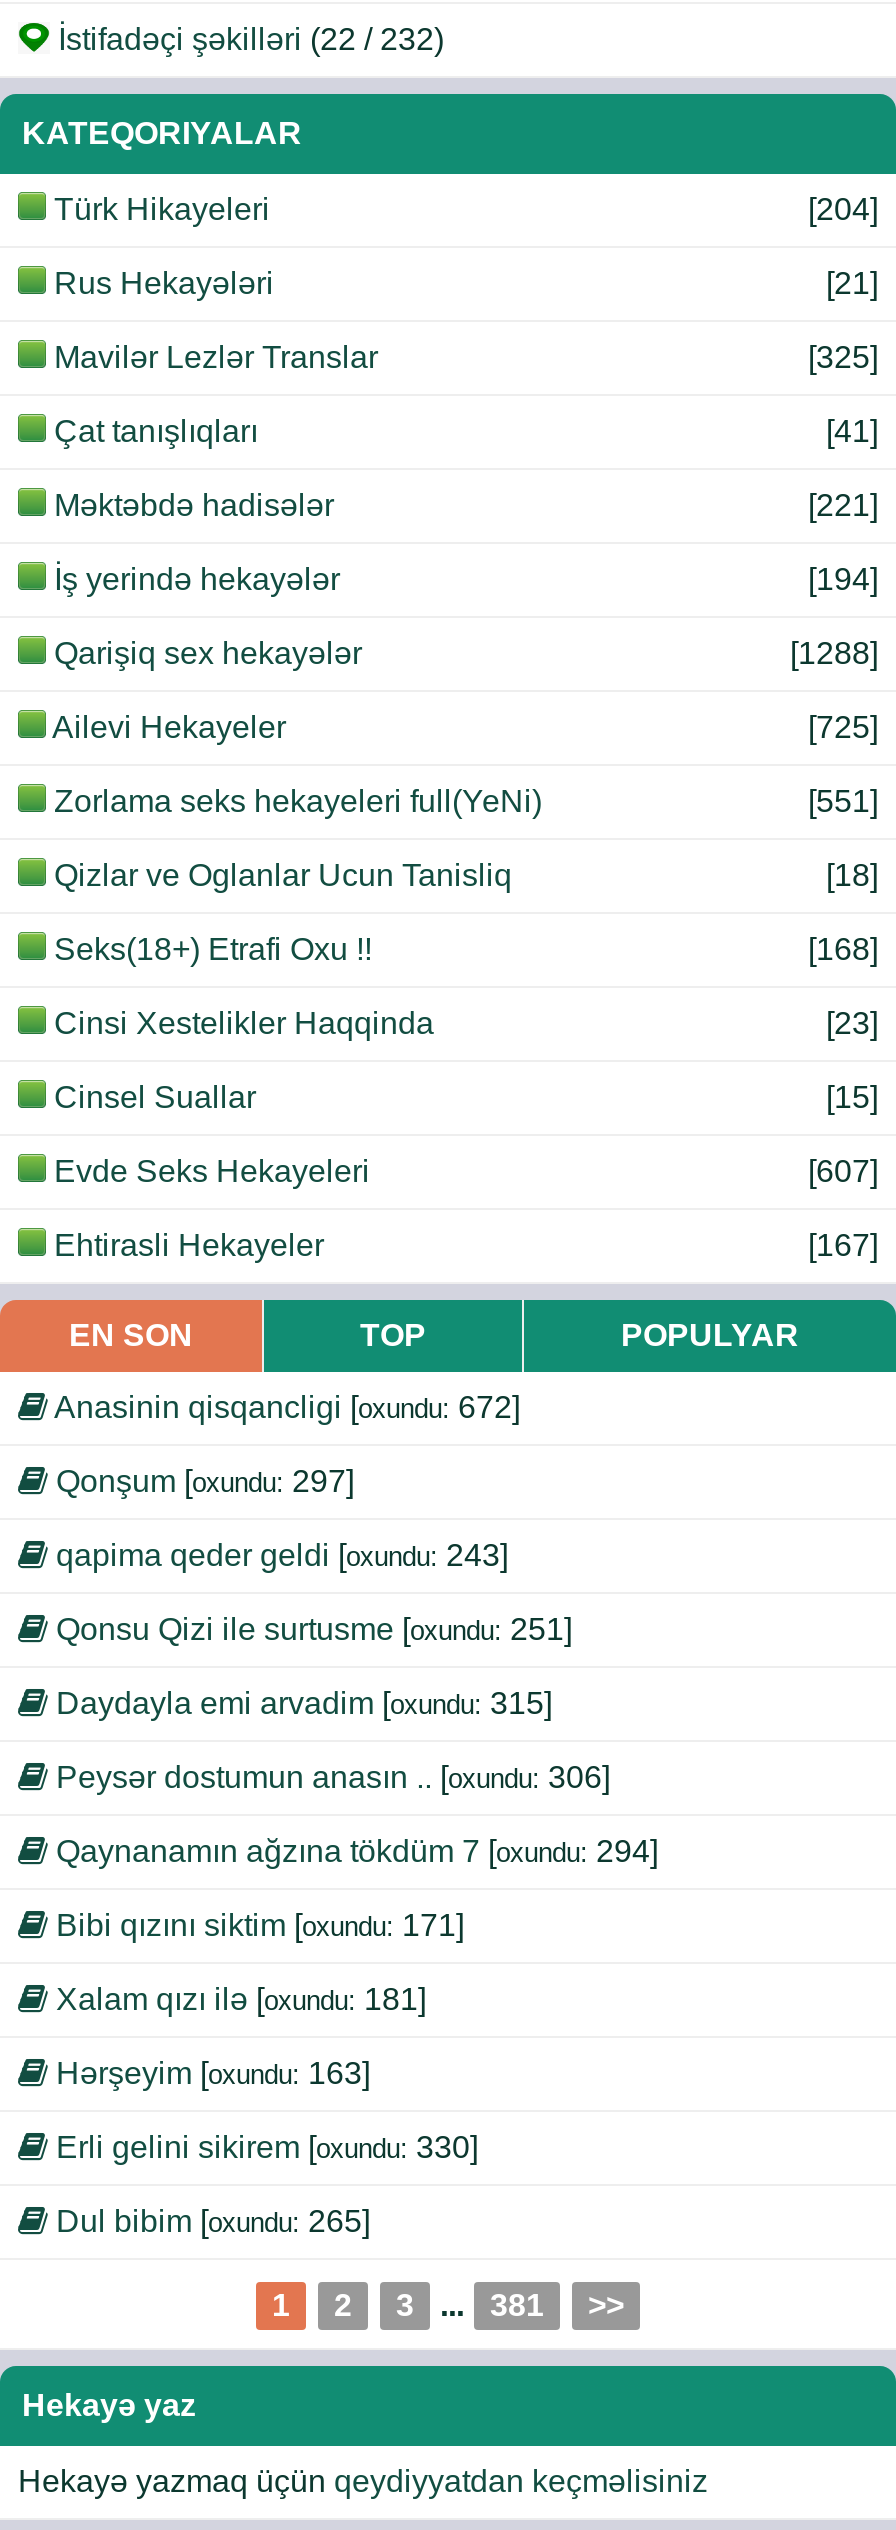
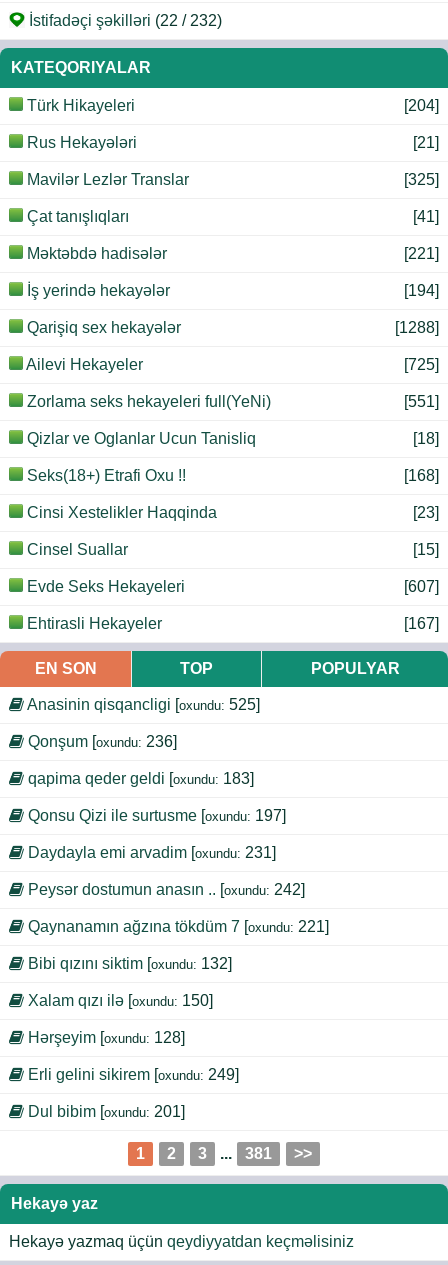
[48,1390,520,1424] Anasinin qisqancligi [oxundu: 672] -> [24,696,260,713] Anasinin qisqancligi [oxundu: 525]
[48,1464,354,1498] Qonşum [oxundu: 297] -> [24,733,177,750] Qonşum [oxundu: 236]
[48,1538,508,1572] qapima qeder geldi [oxundu: 243] -> [24,770,254,787] qapima qeder geldi [oxundu: 183]
[48,1612,572,1646] Qonsu Qizi ile surtusme [oxundu: 251] -> [24,807,286,824] Qonsu Qizi ile surtusme [oxundu: 197]
[48,1686,552,1720] Daydayla emi arvadim [oxundu: 315] -> [24,844,276,861] Daydayla emi arvadim [oxundu: 231]
[48,1760,610,1794] Peysər dostumun anasın .. [oxundu: 306] -> [24,881,305,898] Peysər dostumun anasın .. [oxundu: 242]
[48,1834,658,1868] Qaynanamın ağzına tökdüm 7 [oxundu: 294] -> [24,918,329,935] Qaynanamın ağzına tökdüm 7 [oxundu: 221]
[48,1908,464,1942] Bibi qızını siktim [oxundu: 171] -> [24,955,232,972] Bibi qızını siktim [oxundu: 132]
[48,1982,426,2016] Xalam qızı ilə [oxundu: 181] -> [24,992,213,1009] Xalam qızı ilə [oxundu: 150]
[48,2056,370,2090] Hərşeyim [oxundu: 163] -> [24,1029,185,1046] Hərşeyim [oxundu: 128]
[48,2130,478,2164] Erli gelini sikirem [oxundu: 330] -> [24,1066,239,1083] Erli gelini sikirem [oxundu: 249]
[48,2204,370,2238] Dul bibim [oxundu: 265] -> [24,1103,185,1120] Dul bibim [oxundu: 201]

